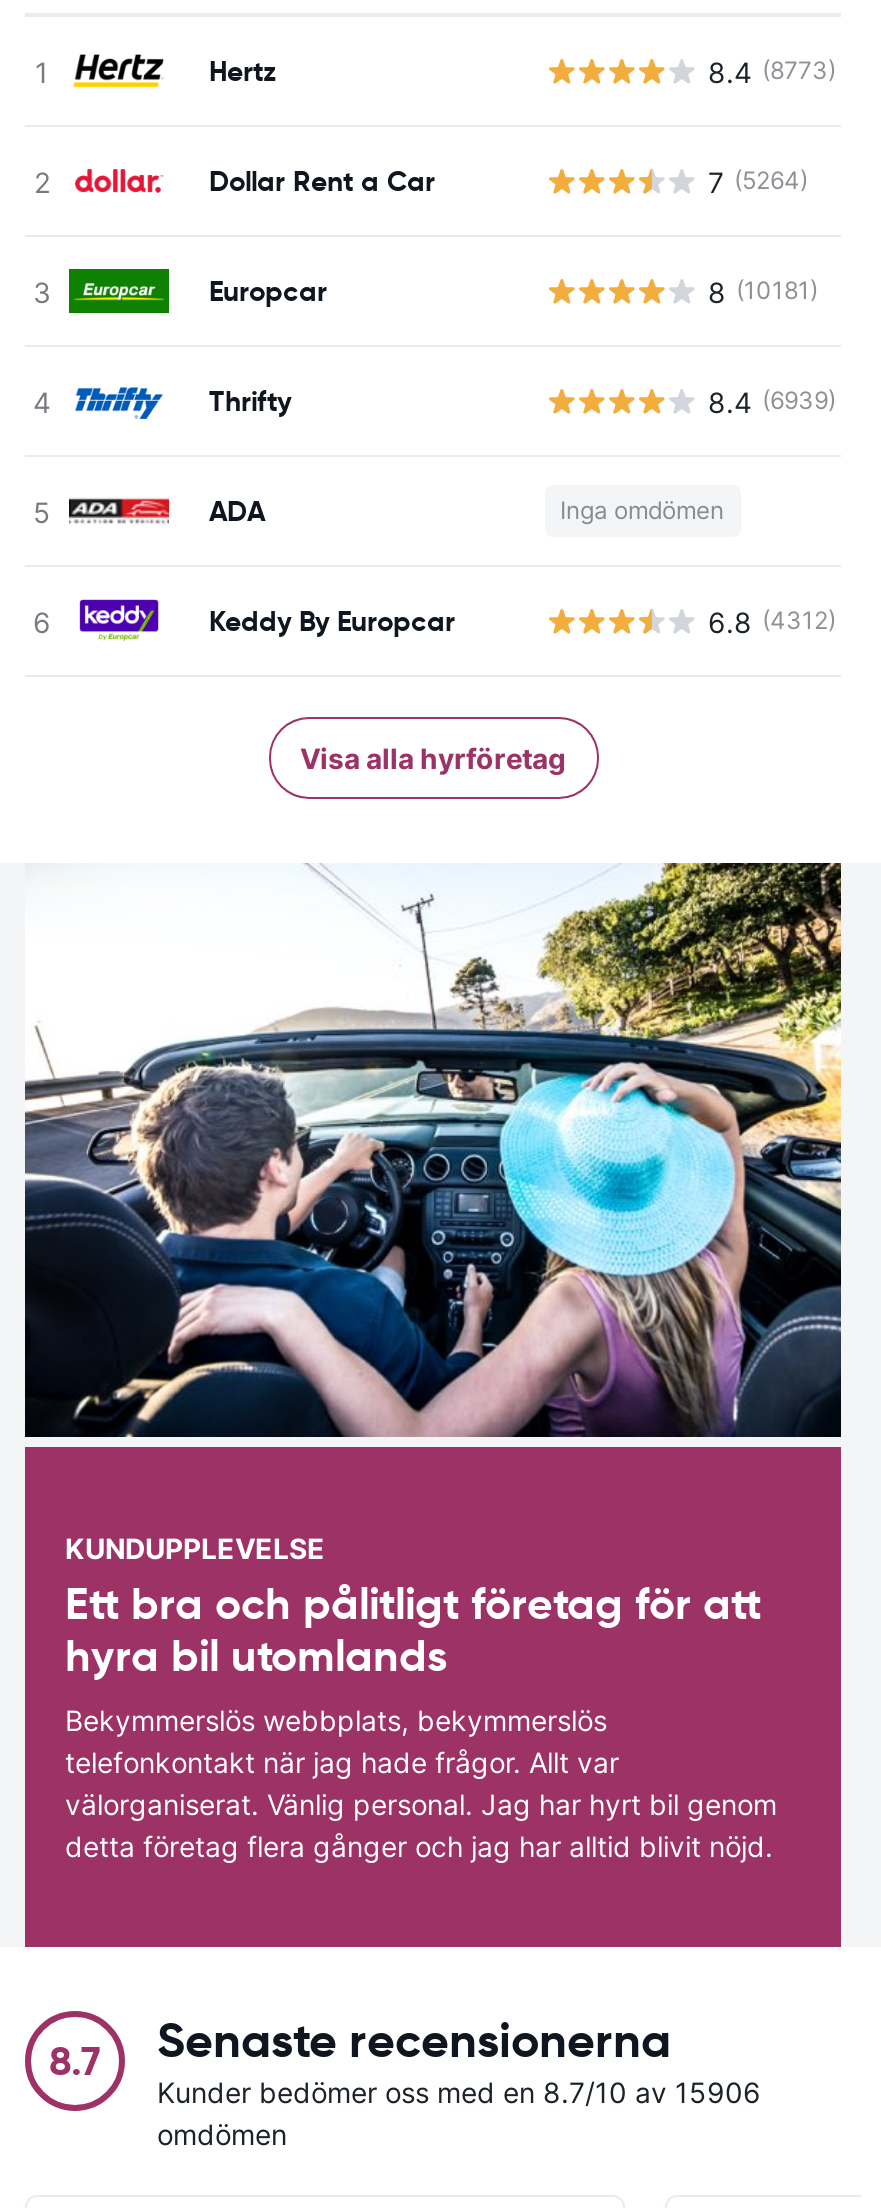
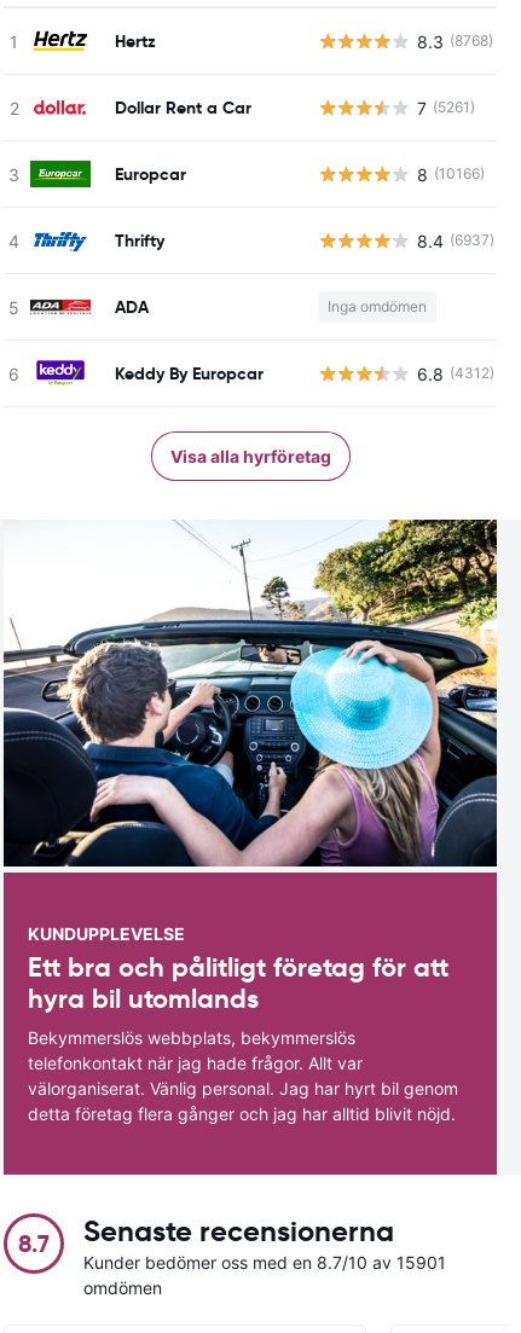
[708,54,836,88] 8.4 (8773) -> [416,31,493,51] 8.3 (8768)
[708,164,808,198] 7 (5264) -> [416,97,474,118] 7 (5261)
[708,274,818,308] 8 (10181) -> [416,164,484,184] 8 (10166)
[708,384,836,418] 8.4 (6939) -> [416,230,494,251] 8.4 (6937)
[157,2075,761,2109] Kunder bedömer oss med en 8.7/10 av 15906 -> [83,1252,446,1272] Kunder bedömer oss med en 8.7/10 av 15901

